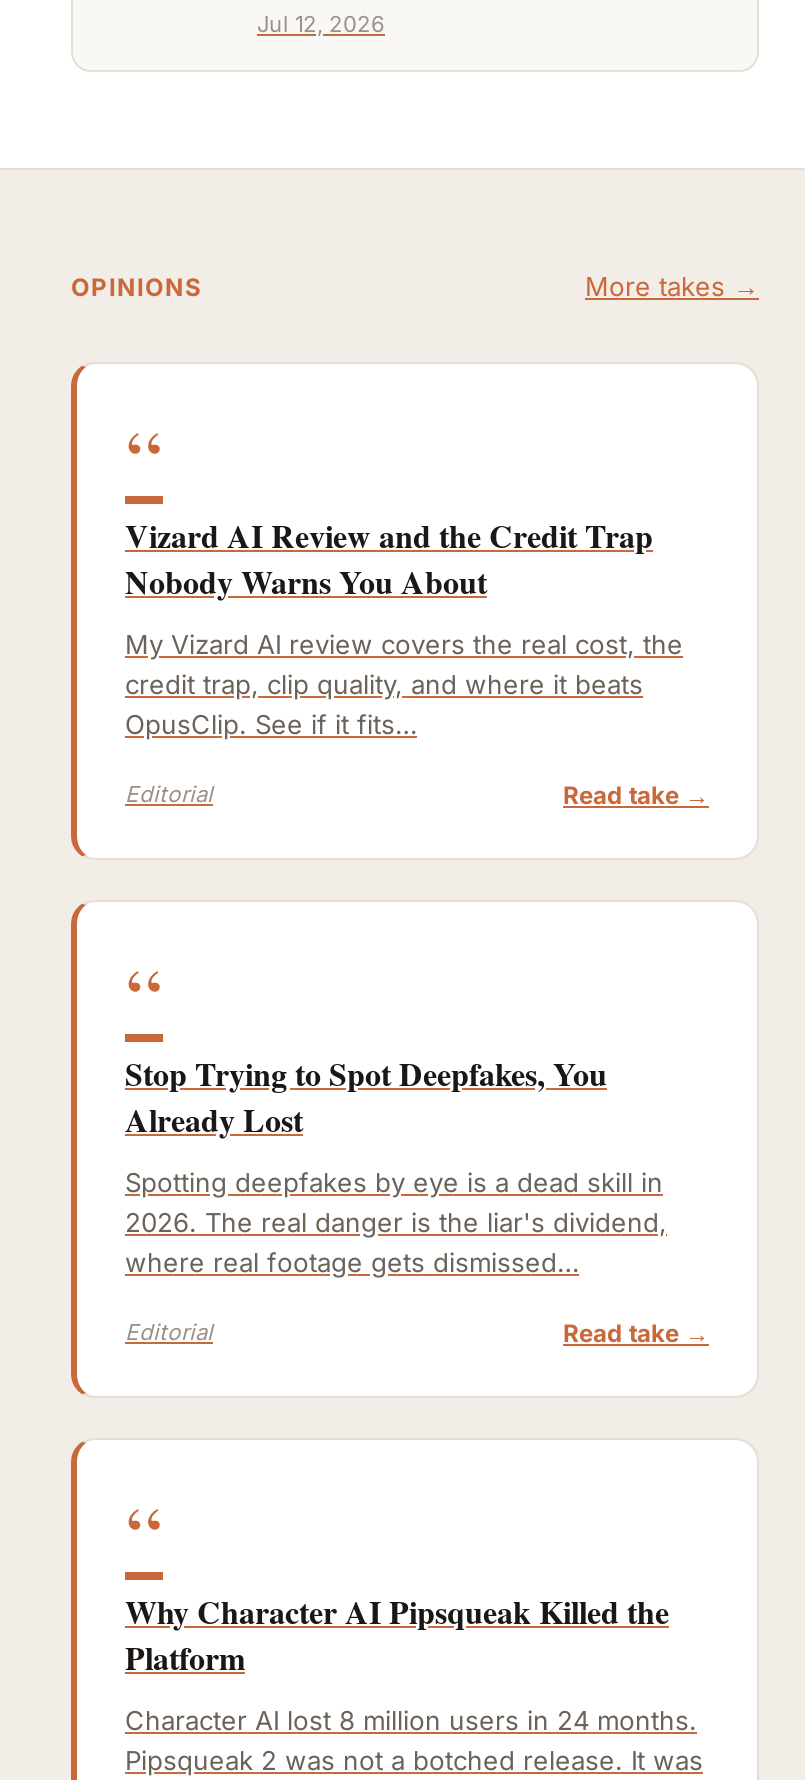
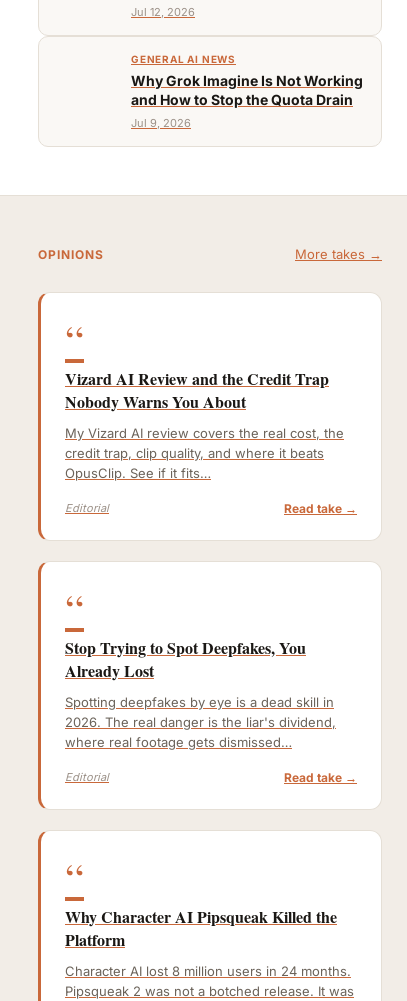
none -> [131,53,363,130] GENERAL AI NEWS | Why Grok Imagine Is Not Working | and How to Stop the Quota Drain | Jul 9, 2026

